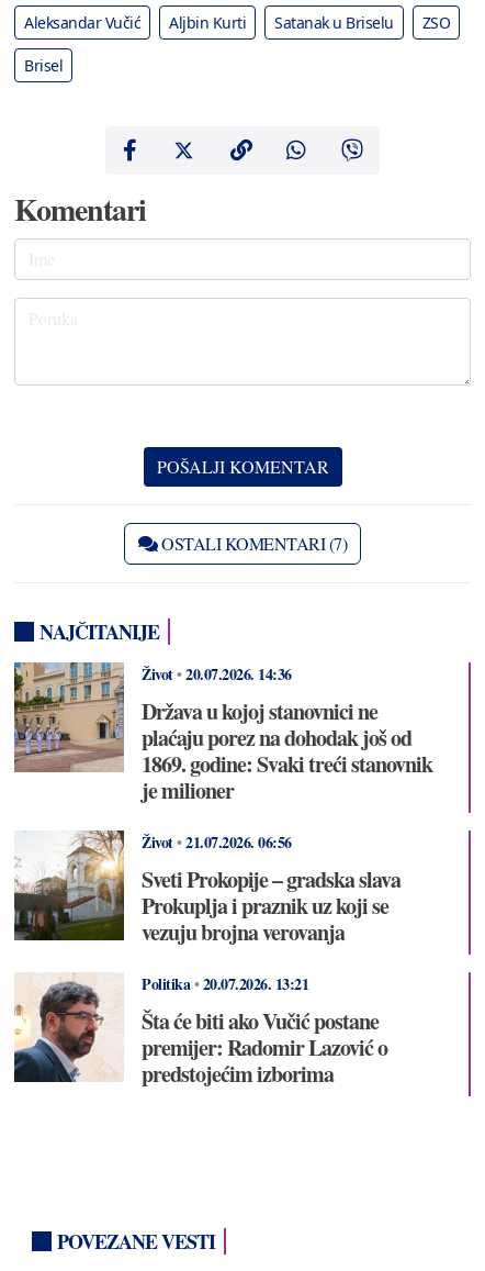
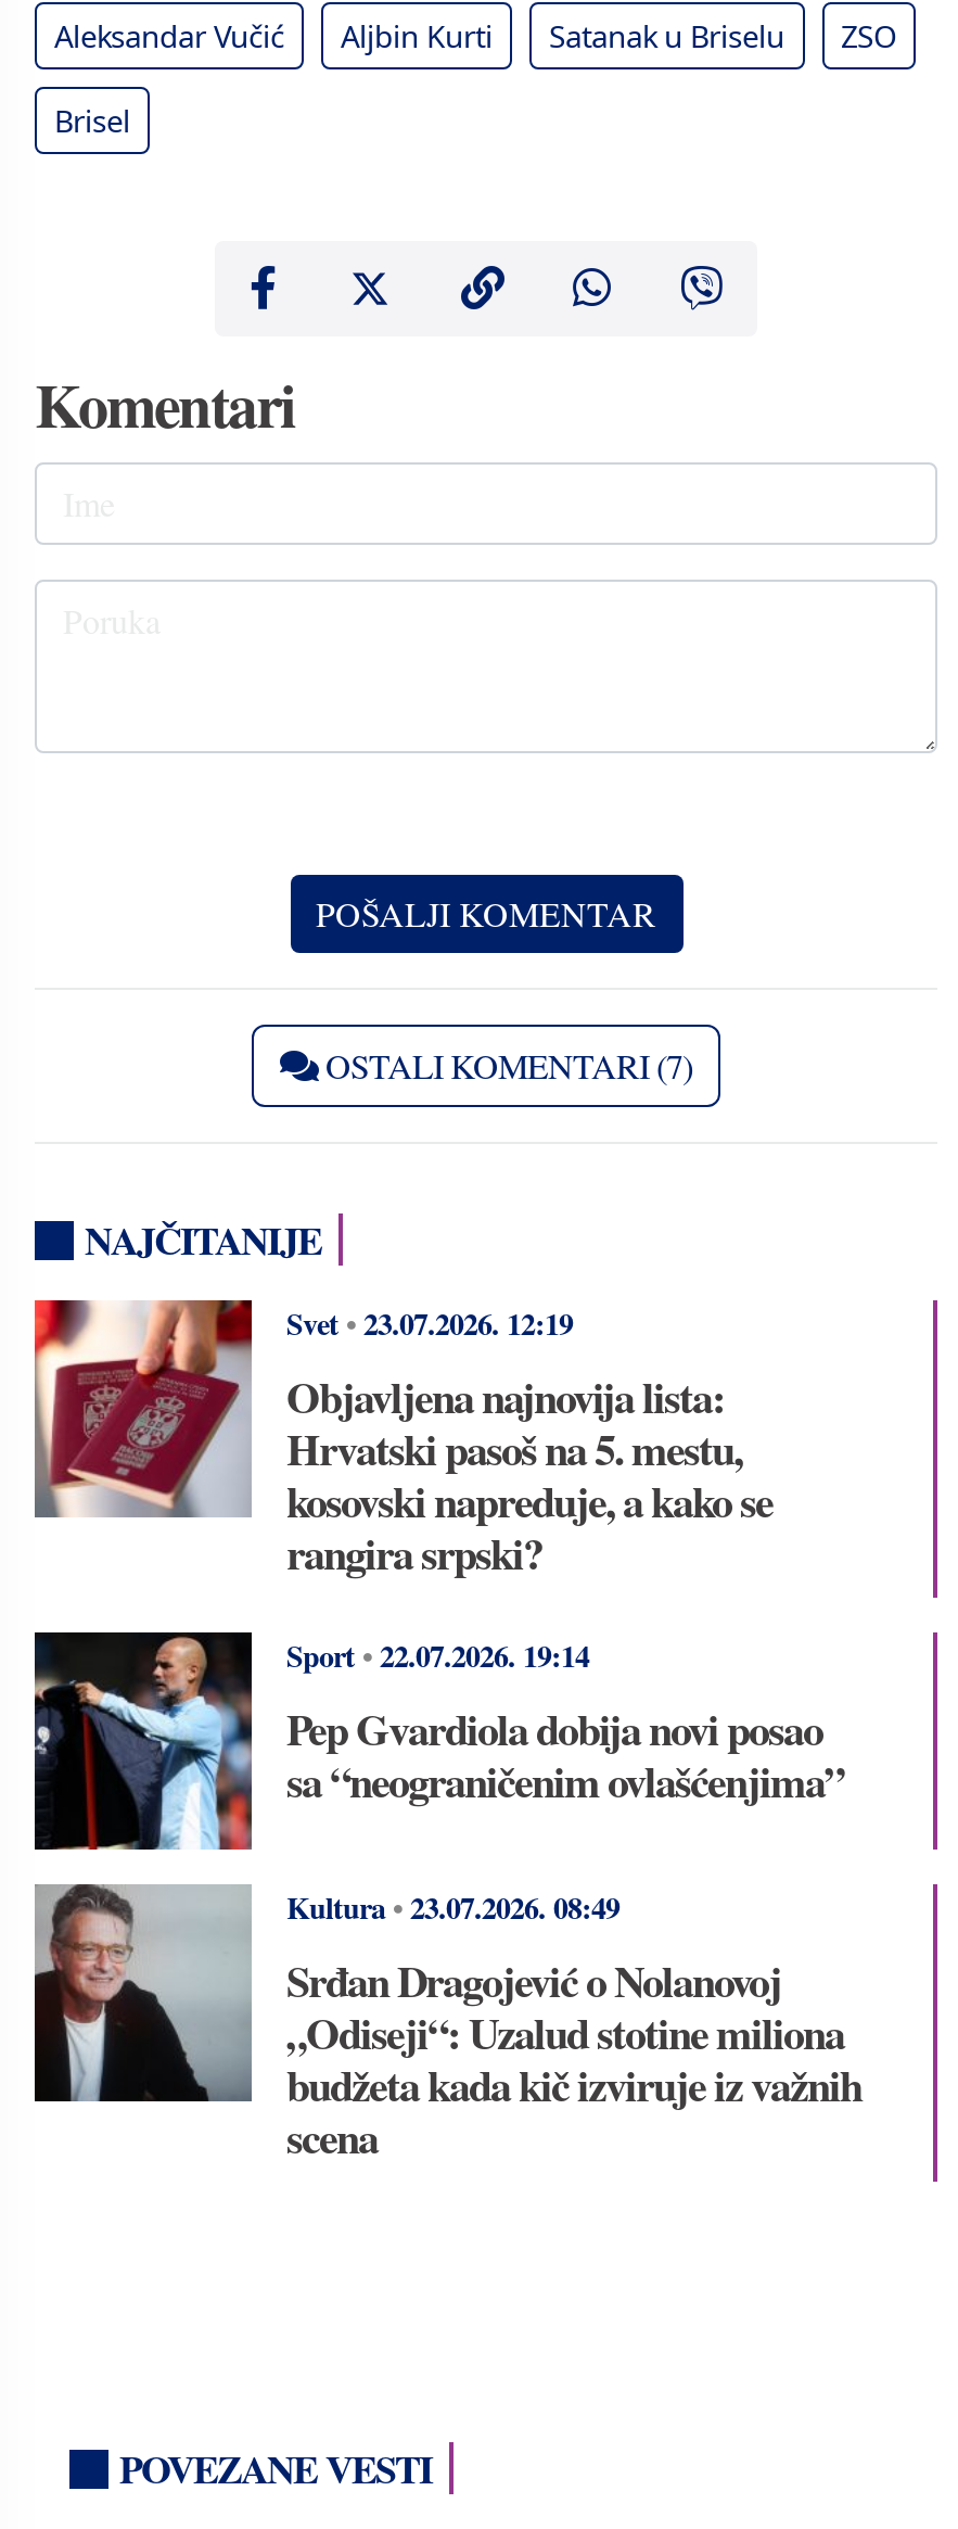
[13,661,432,806] [image] | Život •20.07.2026. 14:36 | Država u kojoj stanovnici ne | plaćaju porez na dohodak još od | 1869. godine: Svaki treći stanovnik | je milioner -> [33,1298,772,1585] [image] | Svet •23.07.2026. 12:19 | Objavljena najnovija lista: | Hrvatski pasoš na 5. mestu, | kosovski napreduje, a kako se | rangira srpski?
[13,829,401,948] [image] | Život • 21.07.2026. 06:56 | Sveti Prokopije – gradska slava | Prokuplja i praznik uz koji se | vezuju brojna verovanja -> [33,1630,844,1852] [image] | Sport •22.07.2026. 19:14 | Pep Gvardiola dobija novi posao | sa “neograničenim ovlašćenjima”
[13,958,387,1090] [image] | Politika • 20.07.2026. 13:21 | Šta će biti ako Vučić postane | premijer: Radomir Lazović o | predstojećim izborima -> [33,1882,861,2169] [image] | Kultura •23.07.2026. 08:49 | Srđan Dragojević o Nolanovoj | „Odiseji“: Uzalud stotine miliona | budžeta kada kič izviruje iz važnih | scena

